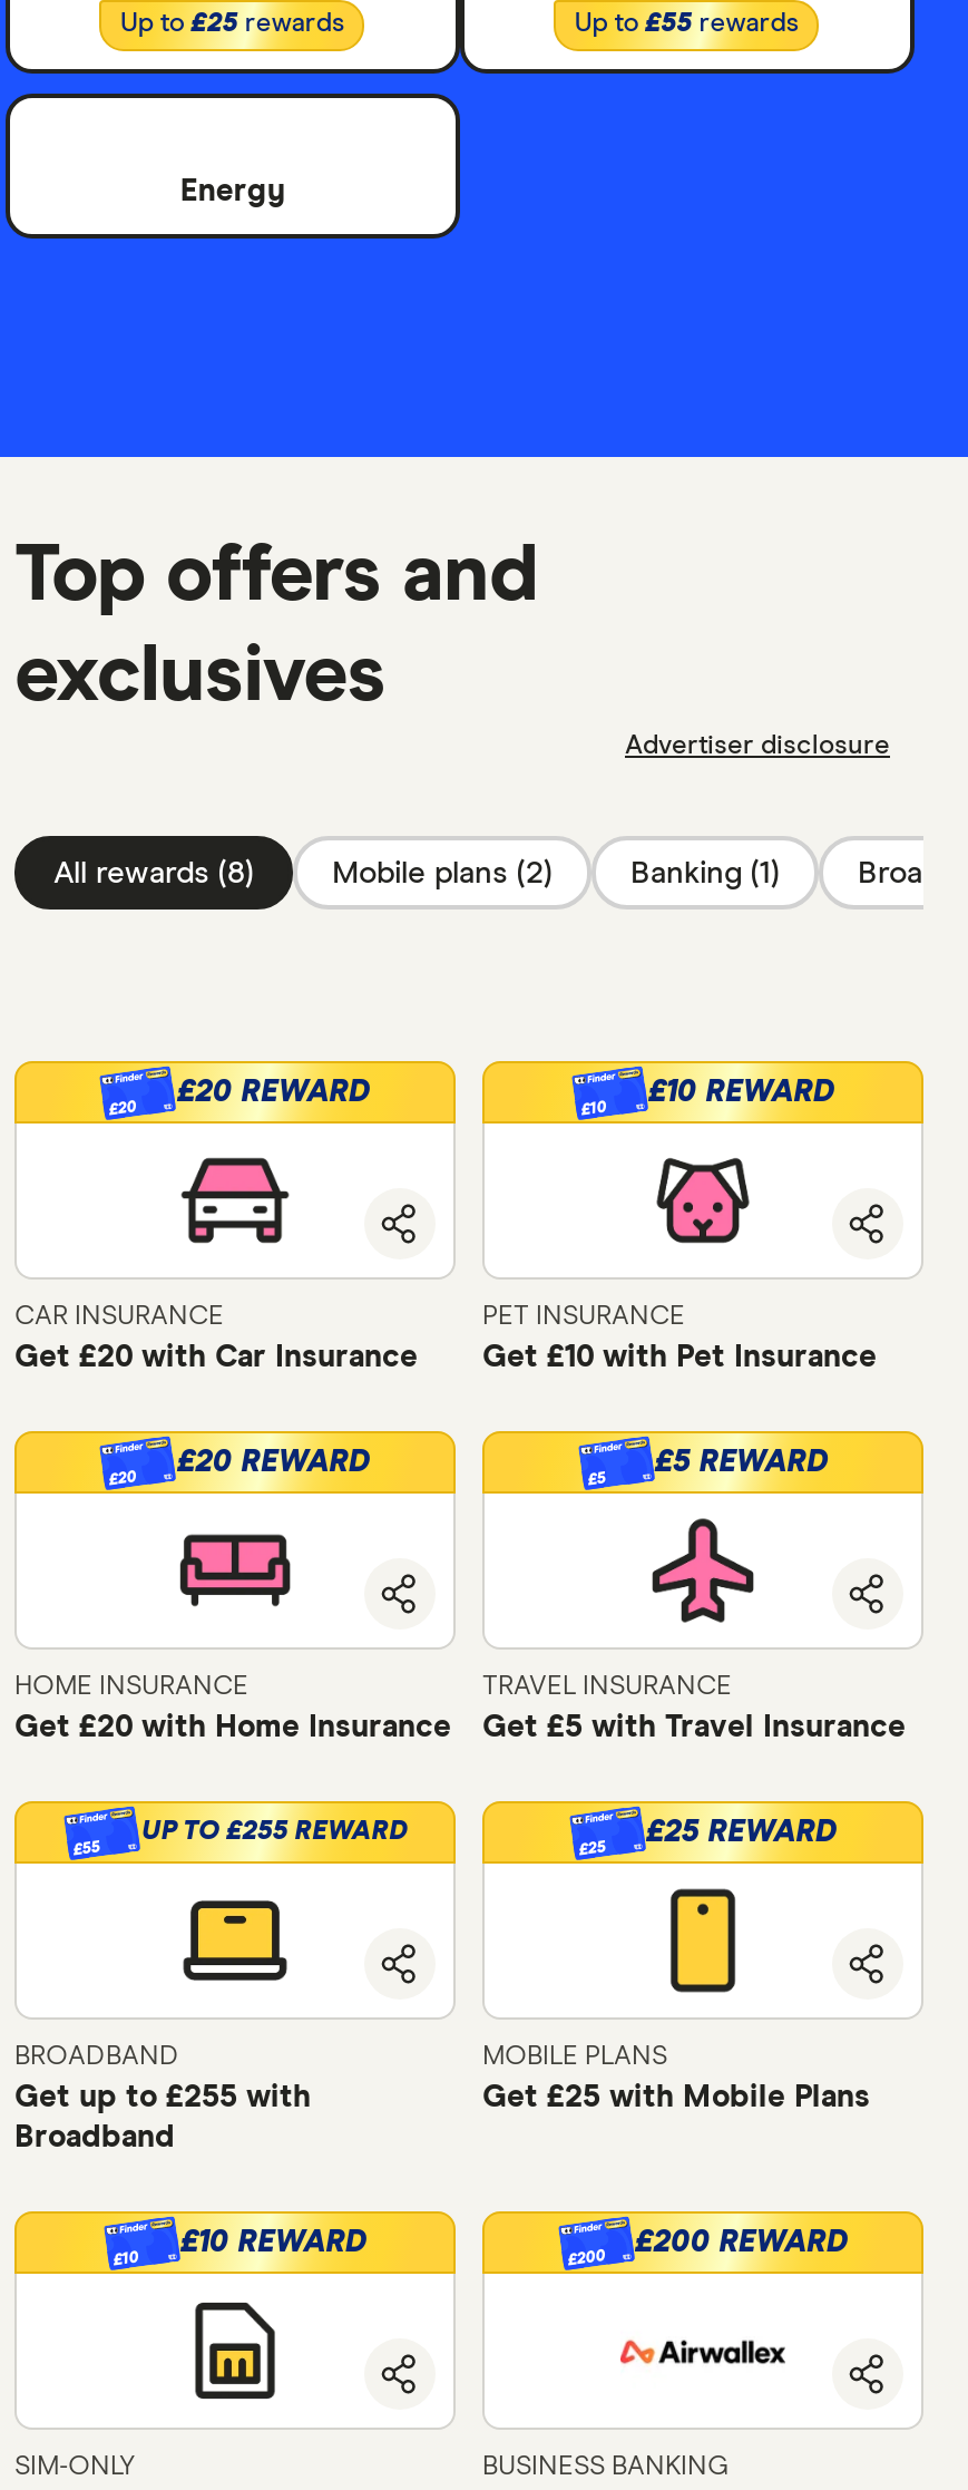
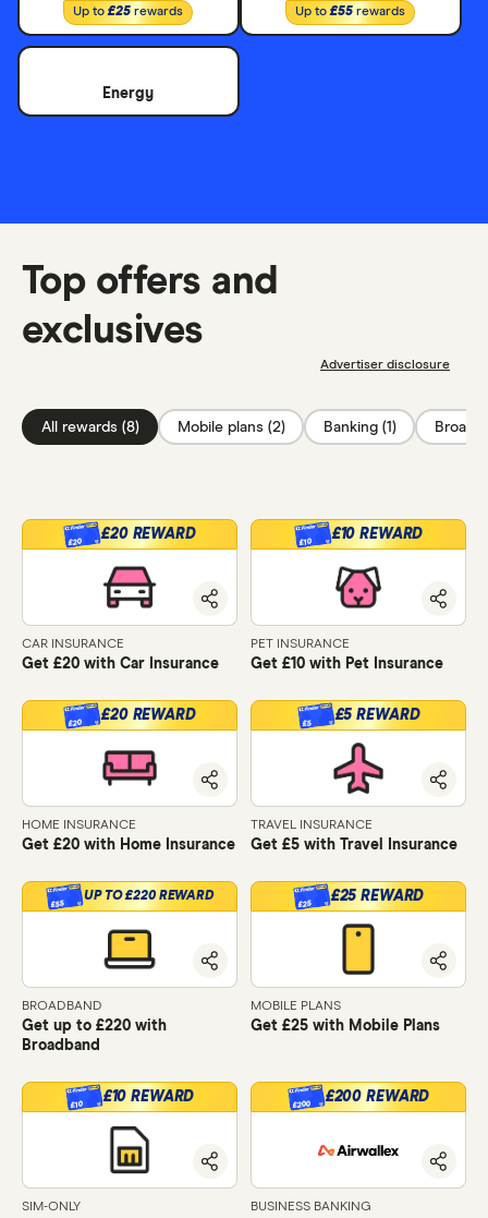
[141,1819,407,1846] UP TO £255 REWARD -> [84,890,213,903] UP TO £220 REWARD
[14,2082,311,2113] Get up to £255 with -> [22,1019,167,1034] Get up to £220 with

